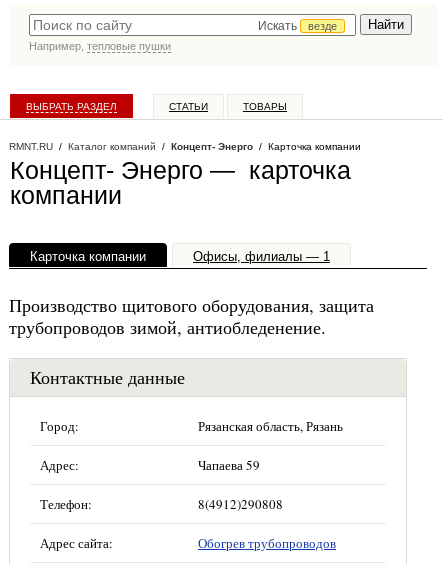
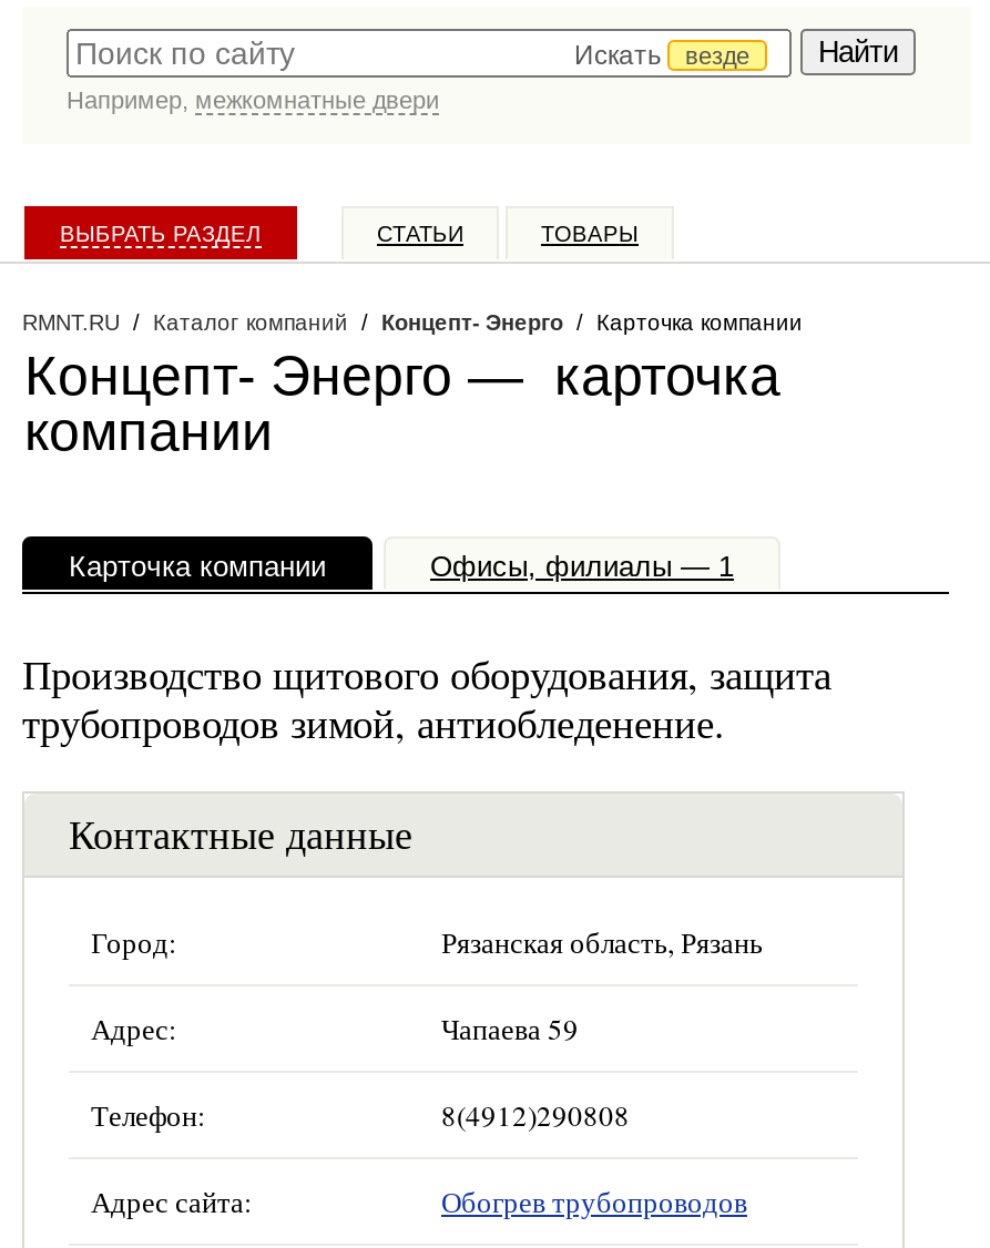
[29,40,171,52] Например, тепловые пушки -> [67,86,439,113] Например, межкомнатные двери

